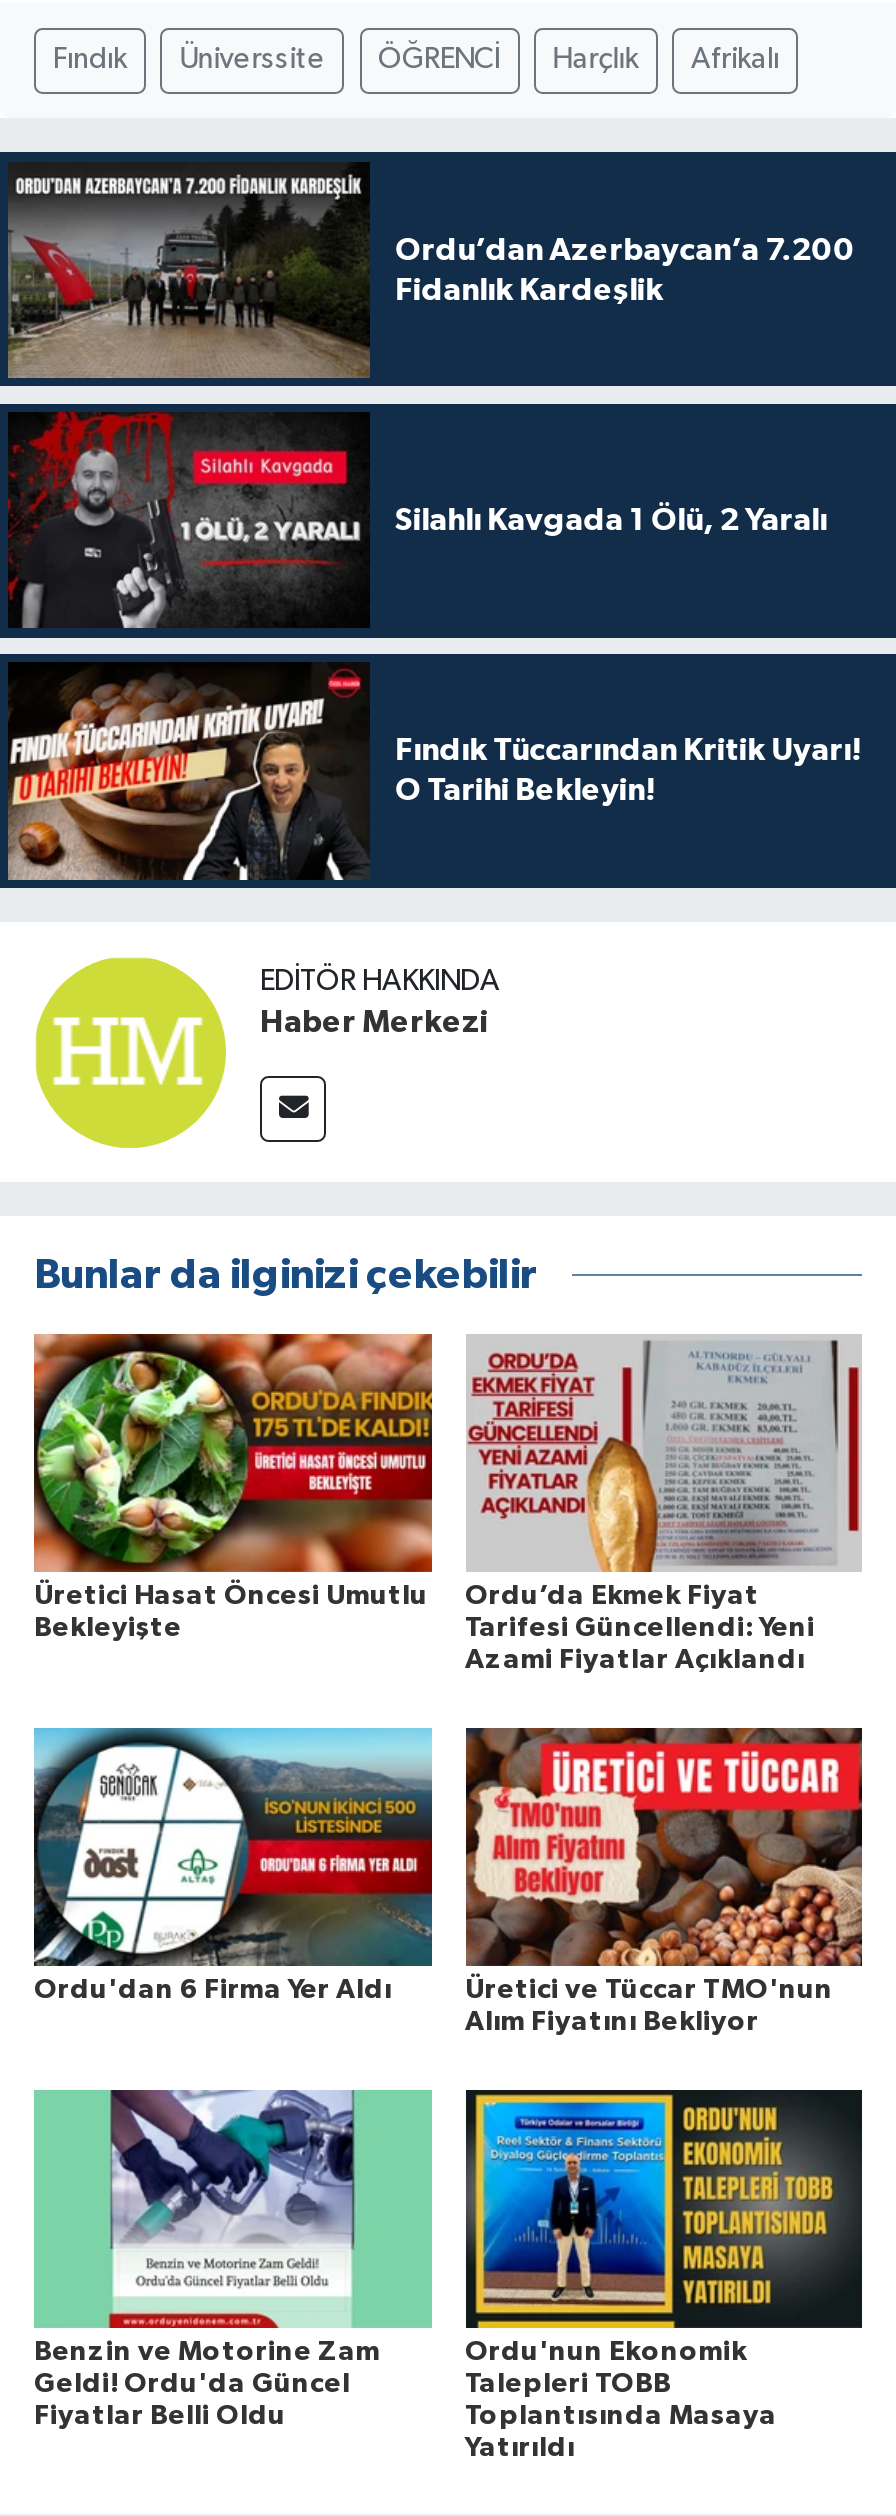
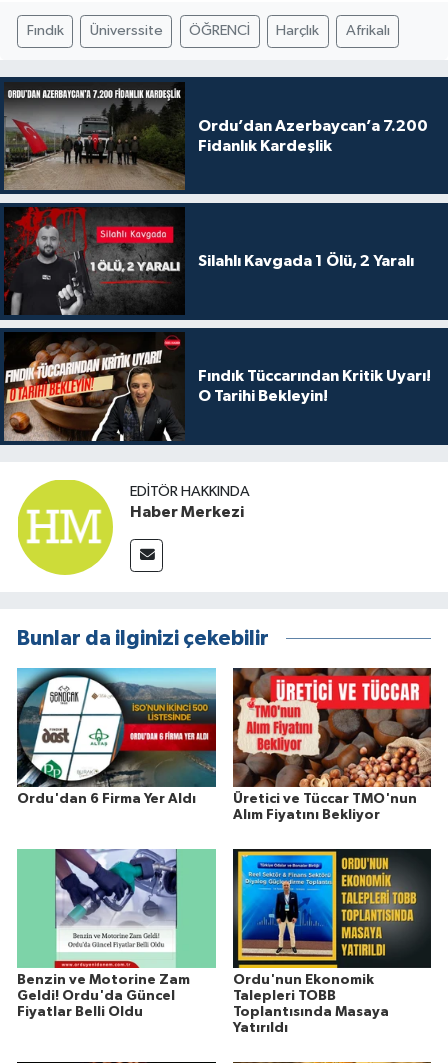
[32,1332,434,1642] [image] | Üretici Hasat Öncesi Umutlu | Bekleyişte -> none
[465,1334,862,1674] [image] | Ordu’da Ekmek Fiyat | Tarifesi Güncellendi: Yeni | Azami Fiyatlar Açıklandı -> none

